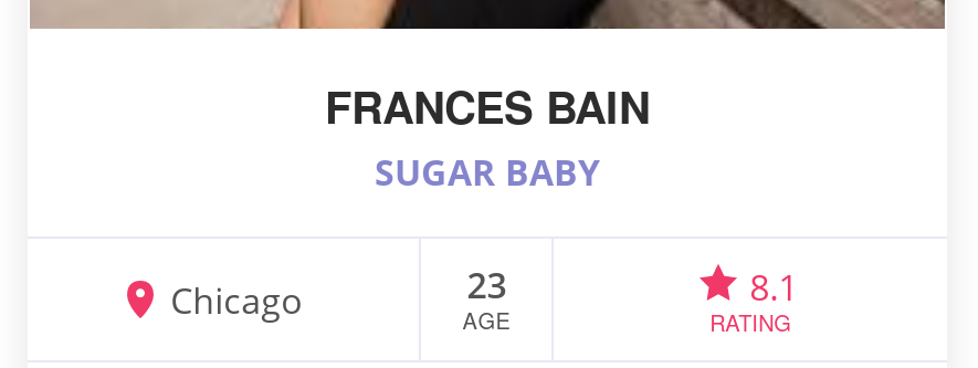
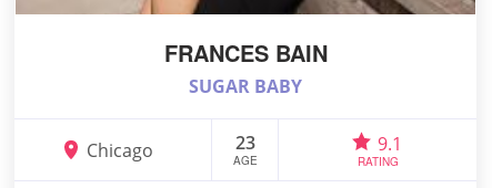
[741,264,798,313] 8.1 -> [373,132,402,156] 9.1

